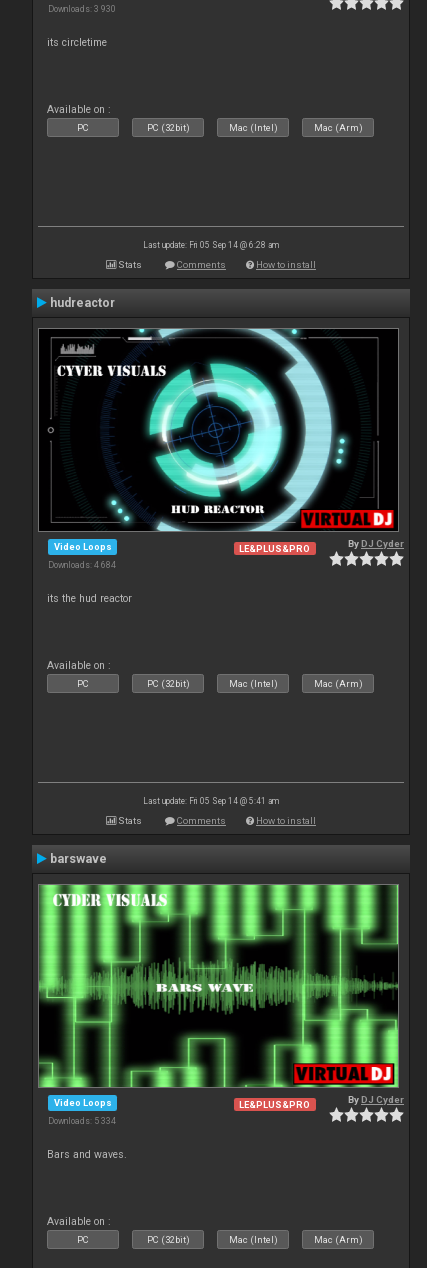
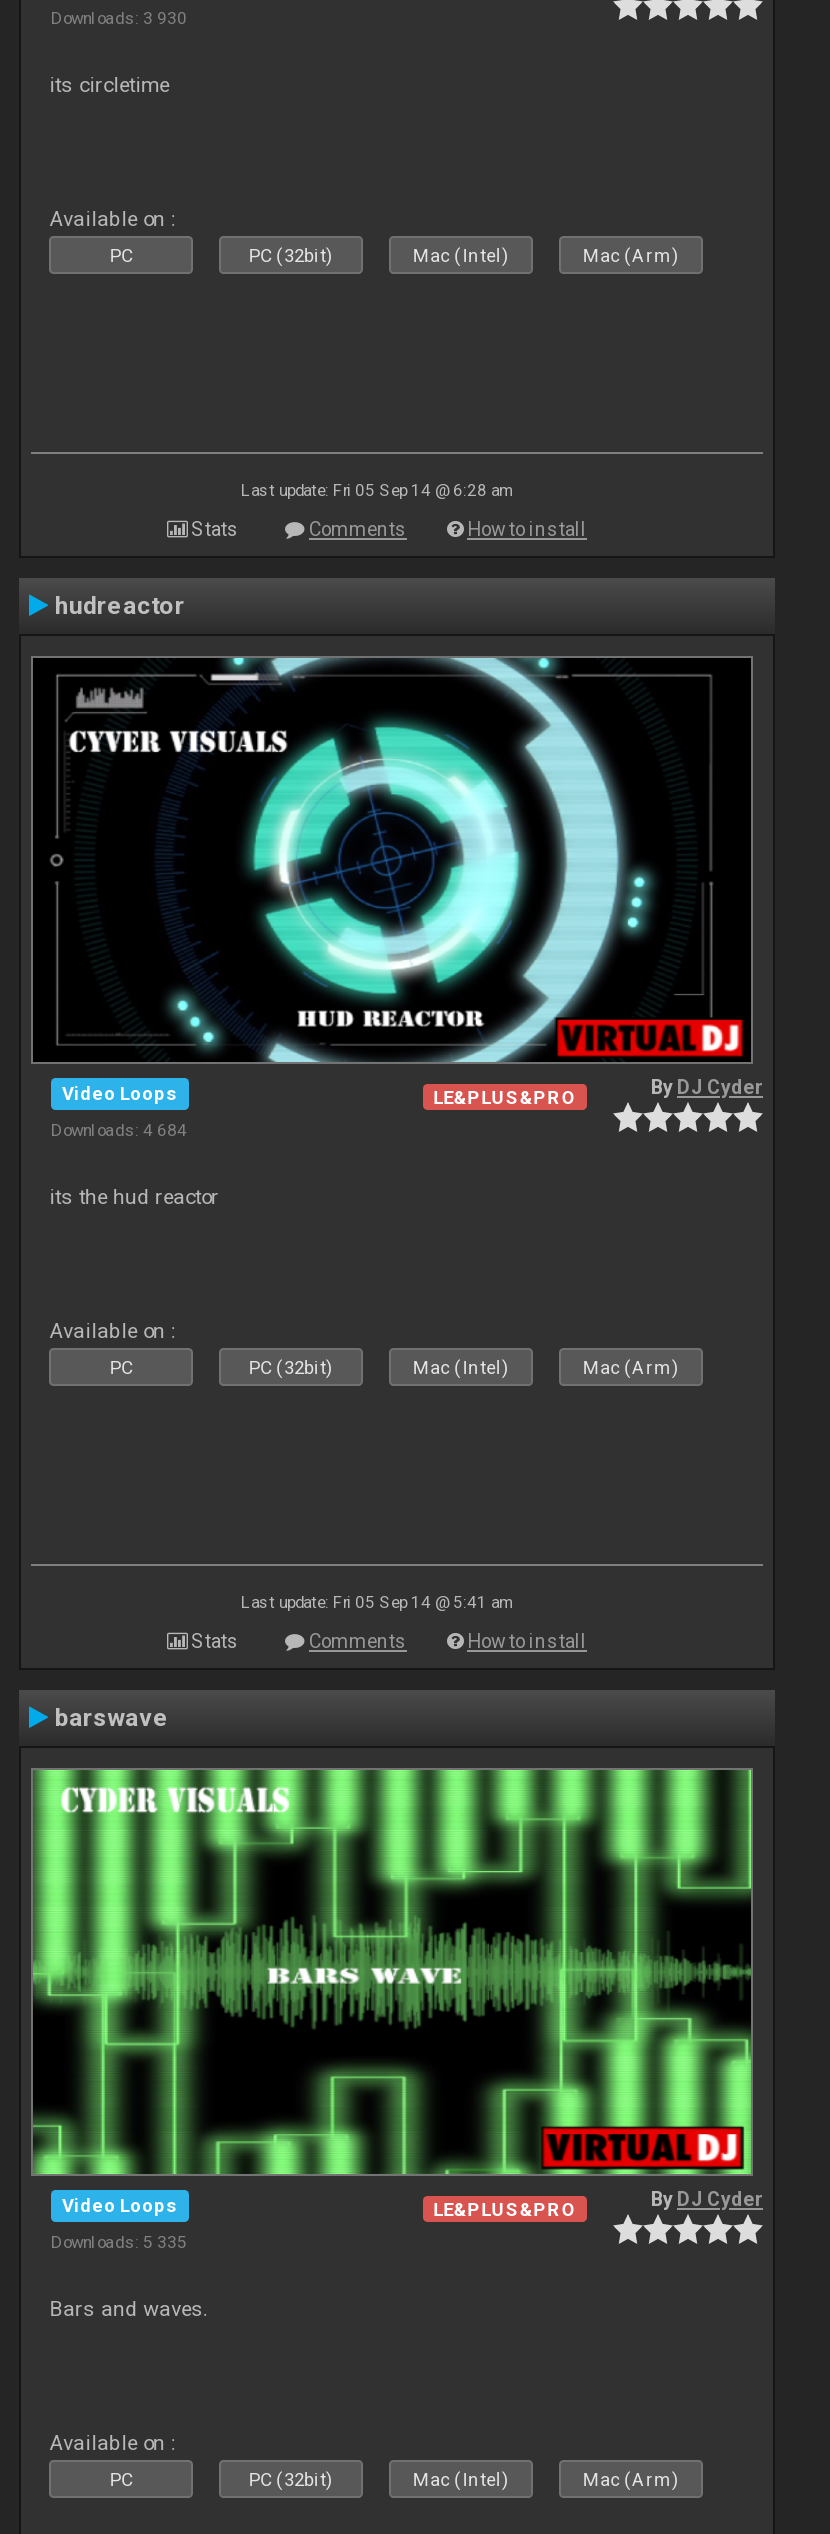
[48,1116,116,1126] Downloads: 5 334 -> [51,2231,187,2251] Downloads: 5 335

